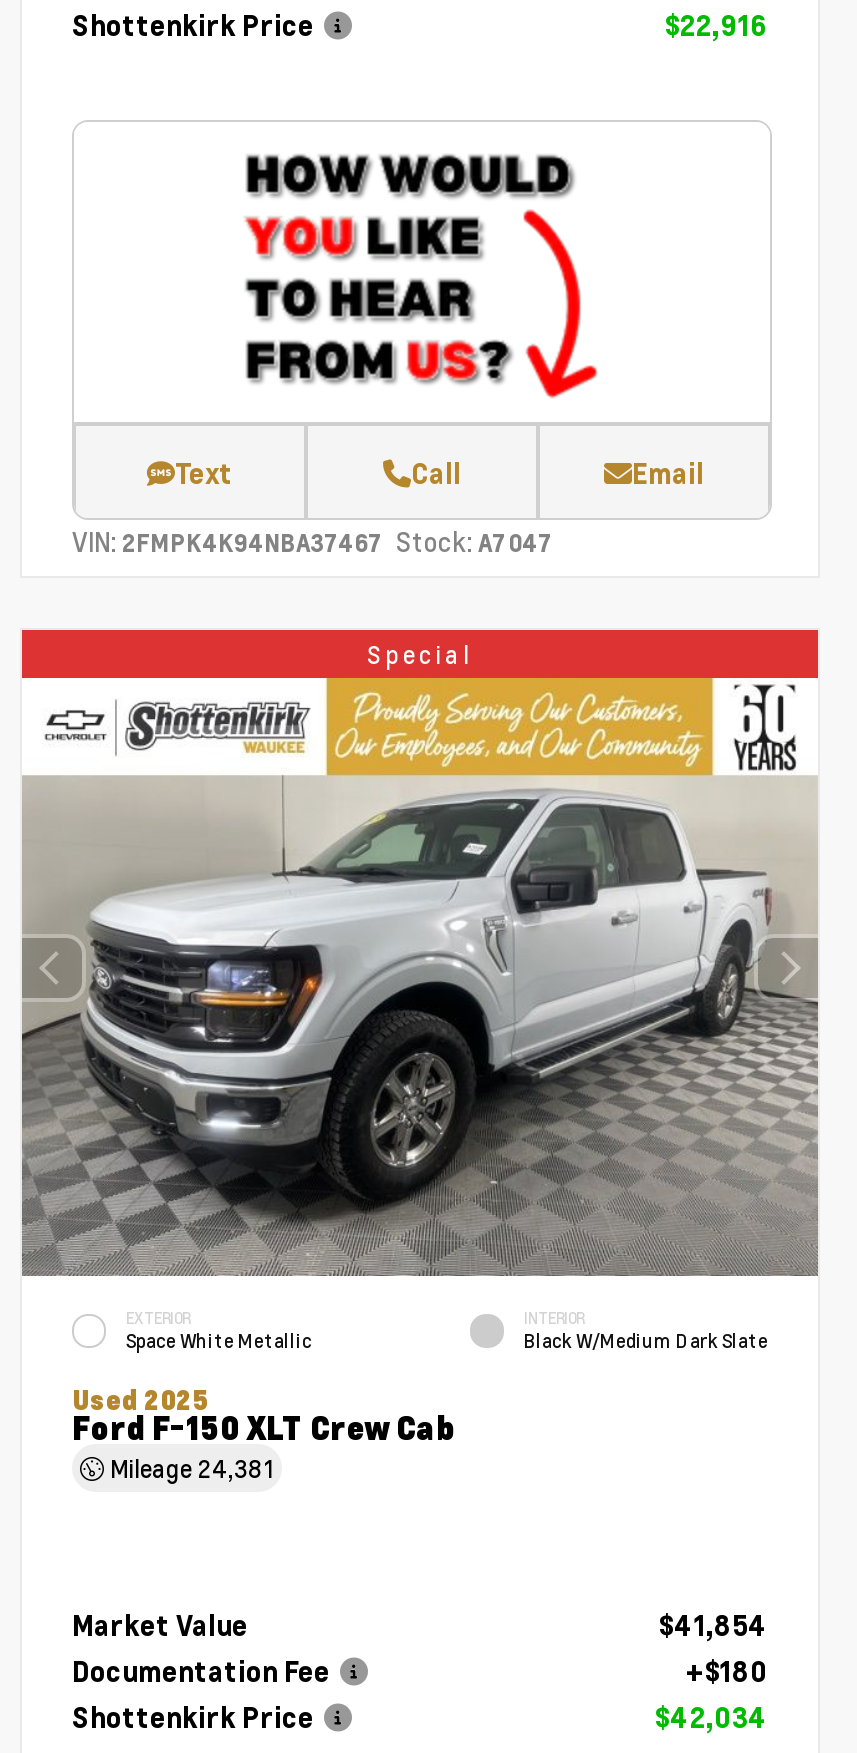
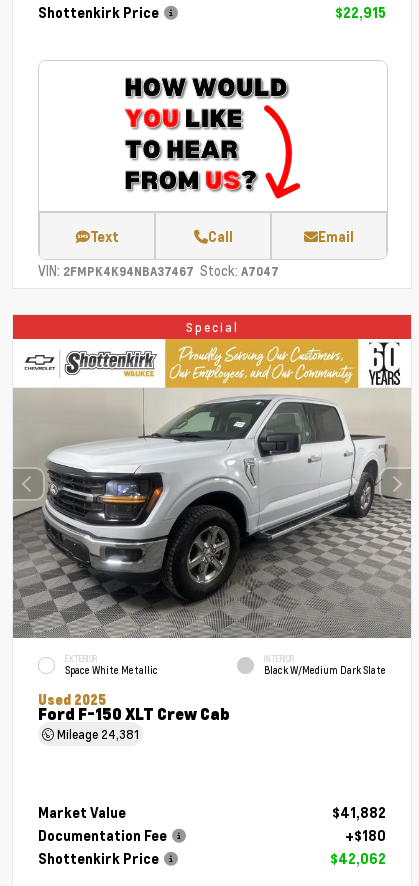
[664,8,768,42] $22,916 -> [335,4,386,21] $22,915
[658,1607,768,1641] $41,854 -> [332,803,386,820] $41,882
[654,1699,768,1733] $42,034 -> [330,849,386,866] $42,062

